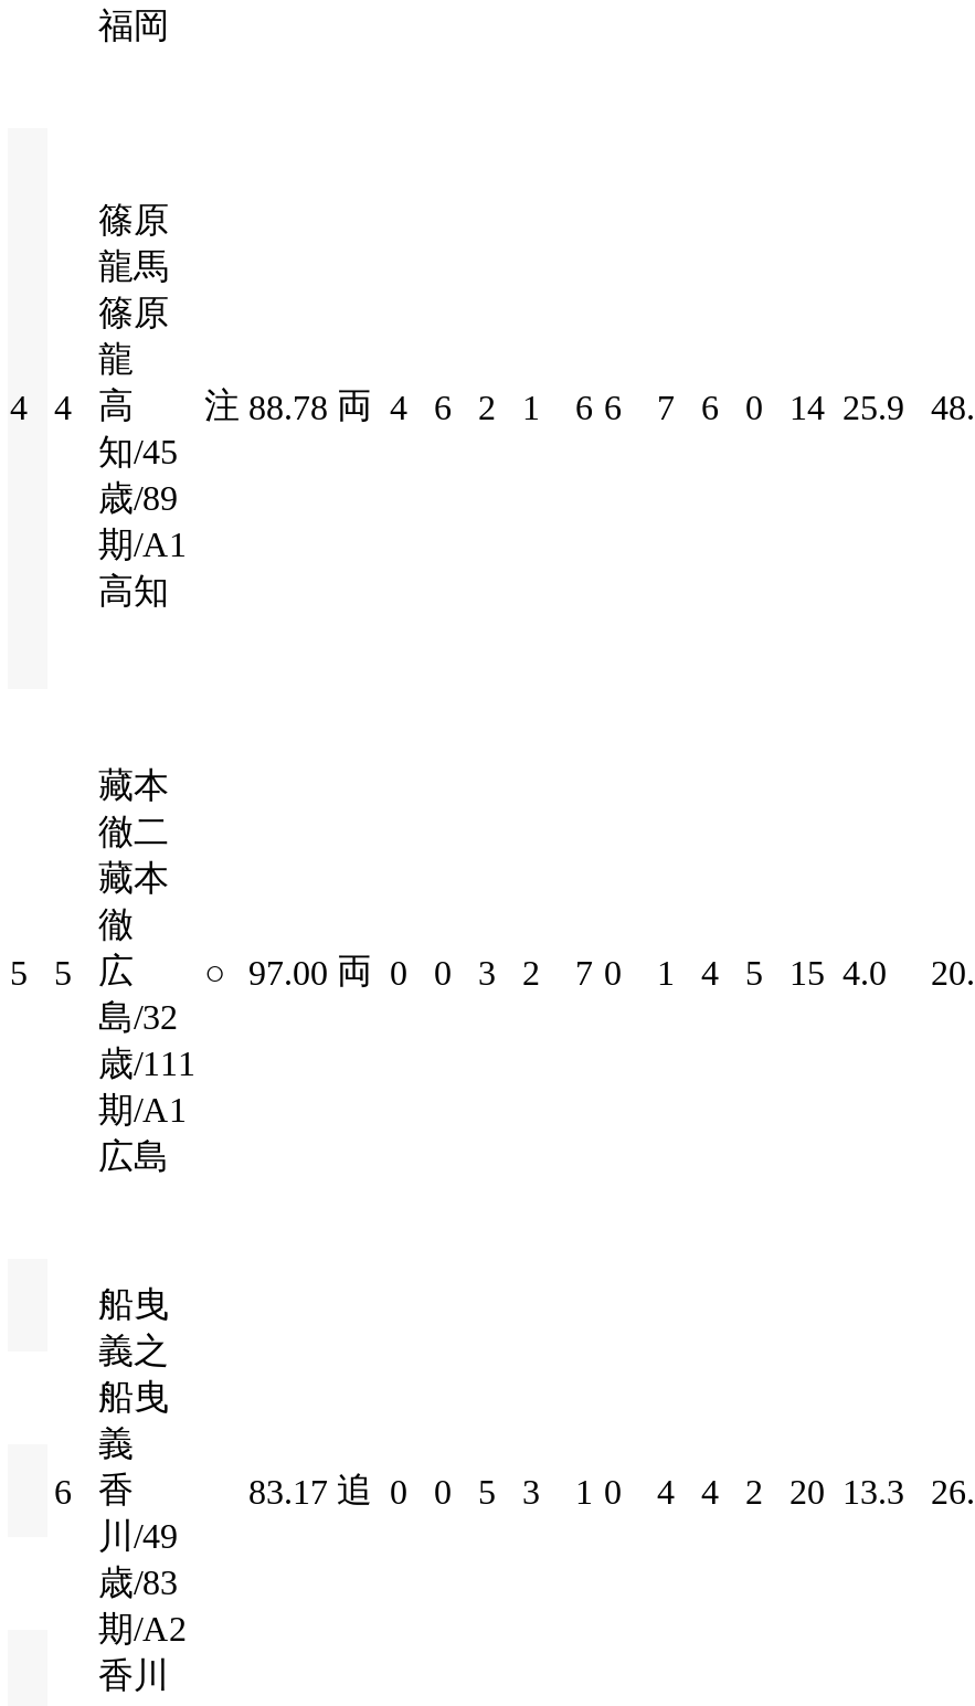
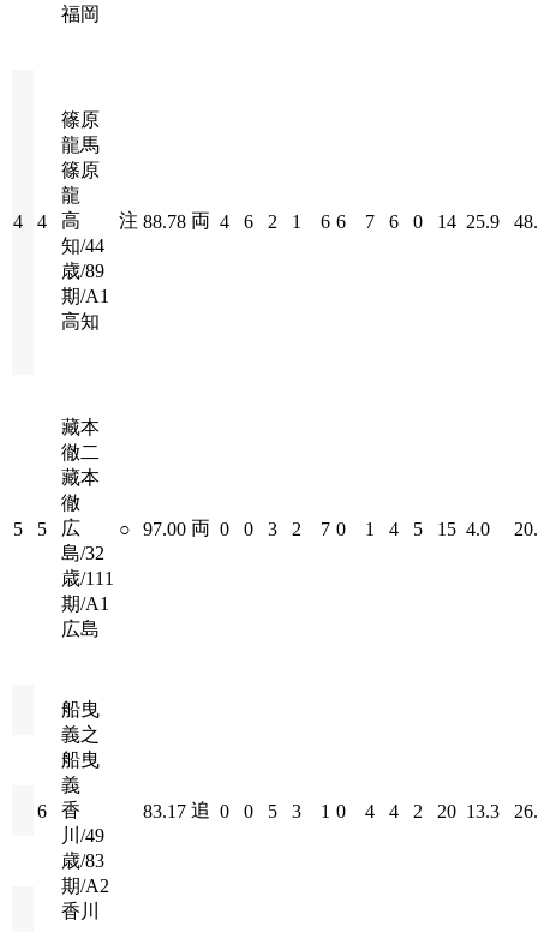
[98,433,178,470] 知/45 -> [61,235,104,256] 知/44

